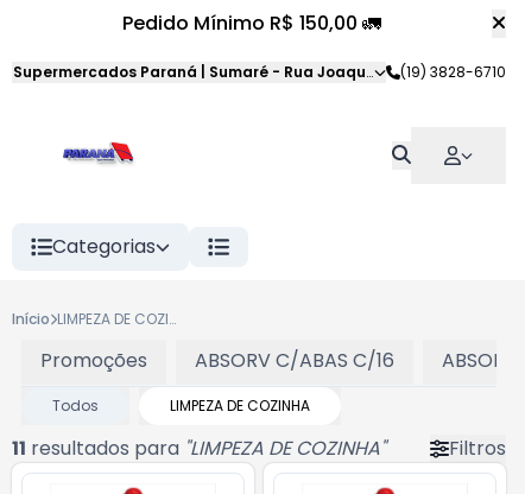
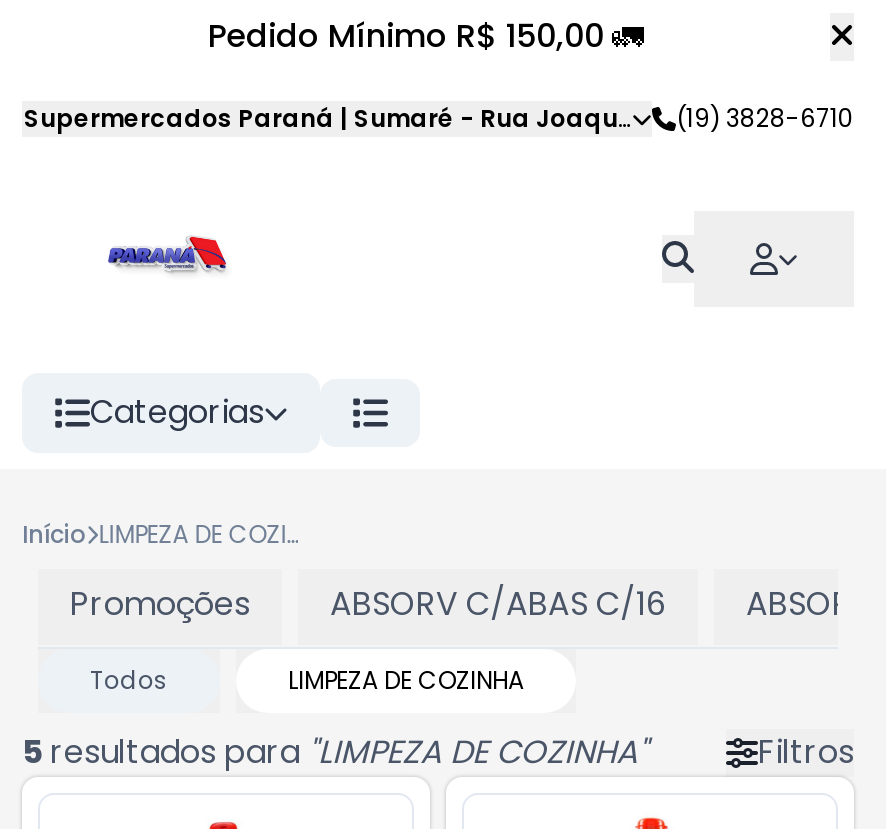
[12,435,386,462] 11 resultados para " LIMPEZA DE COZINHA" -> [22,729,648,775] 5 resultados para " LIMPEZA DE COZINHA"

